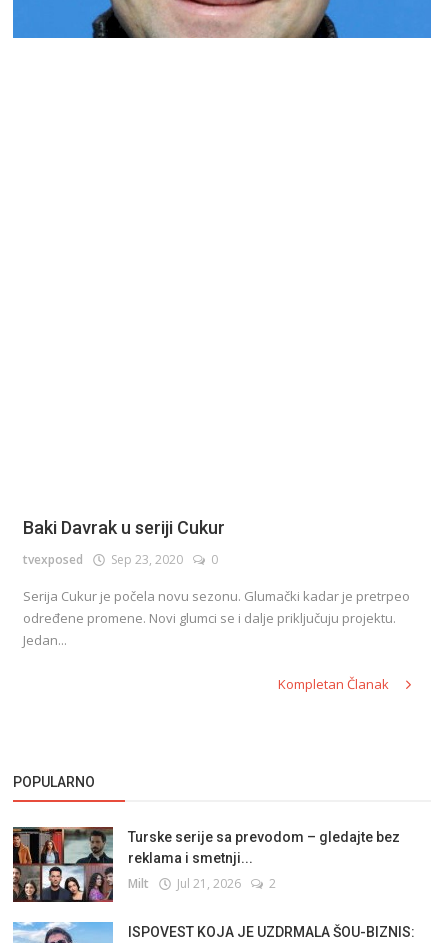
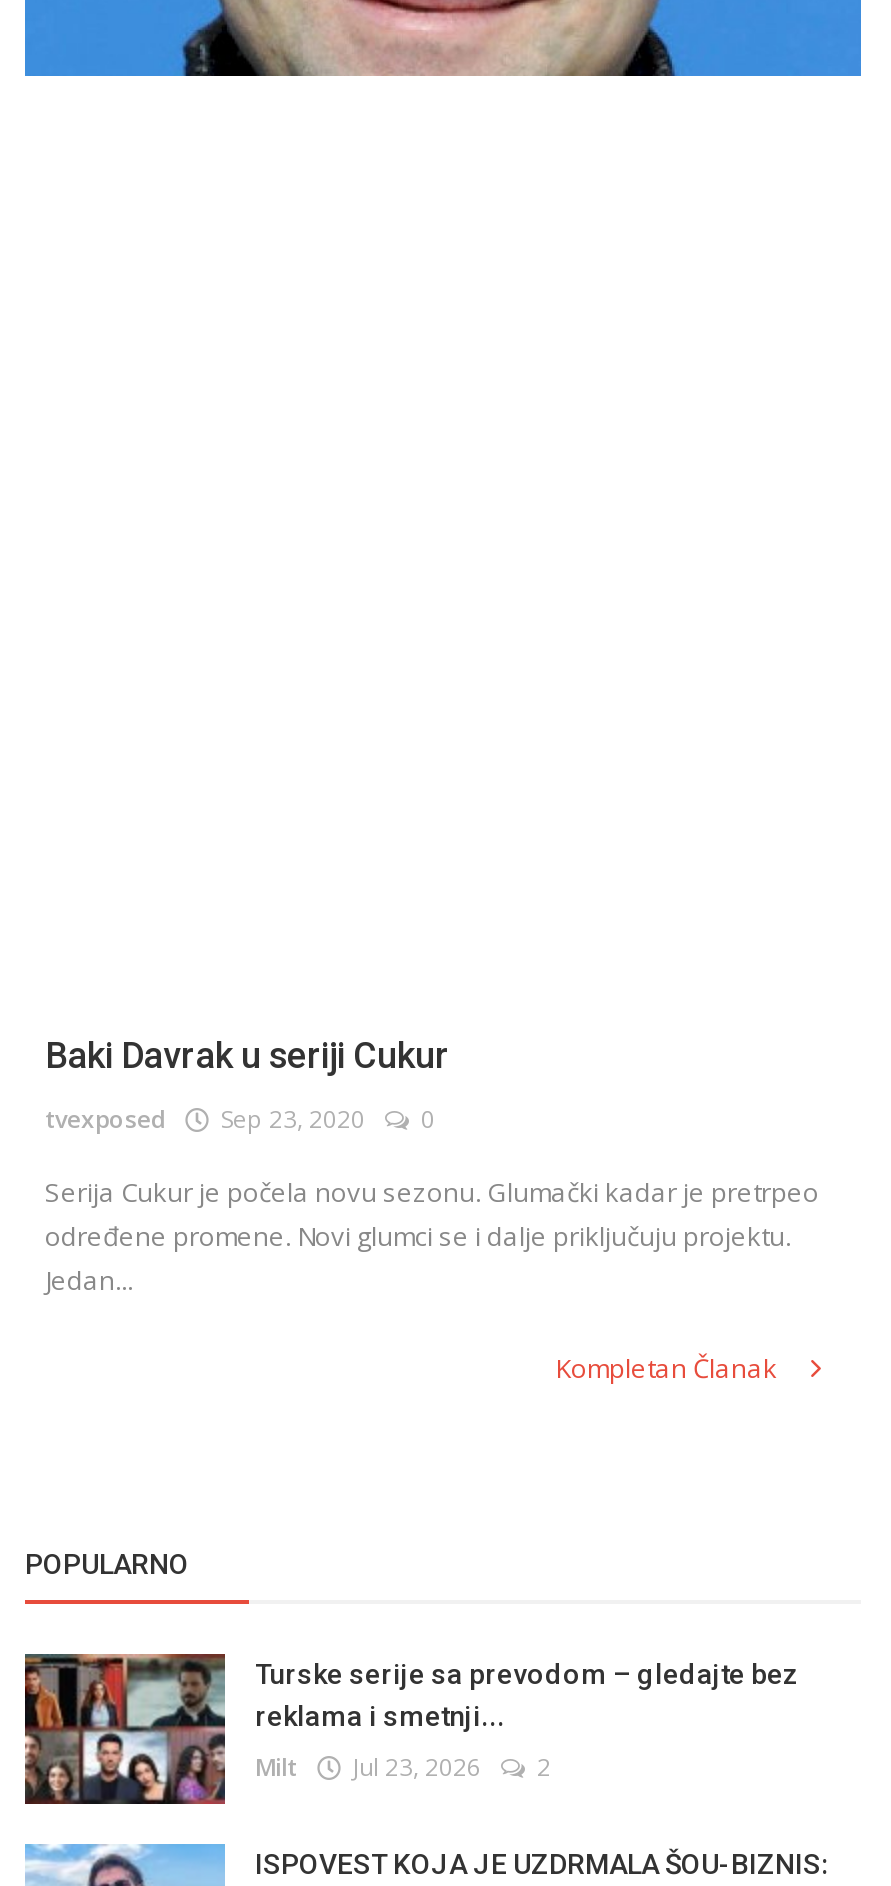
[128,875,276,892] Milt Jul 21, 2026 2 -> [255,1751,551,1785] Milt Jul 23, 2026 2

